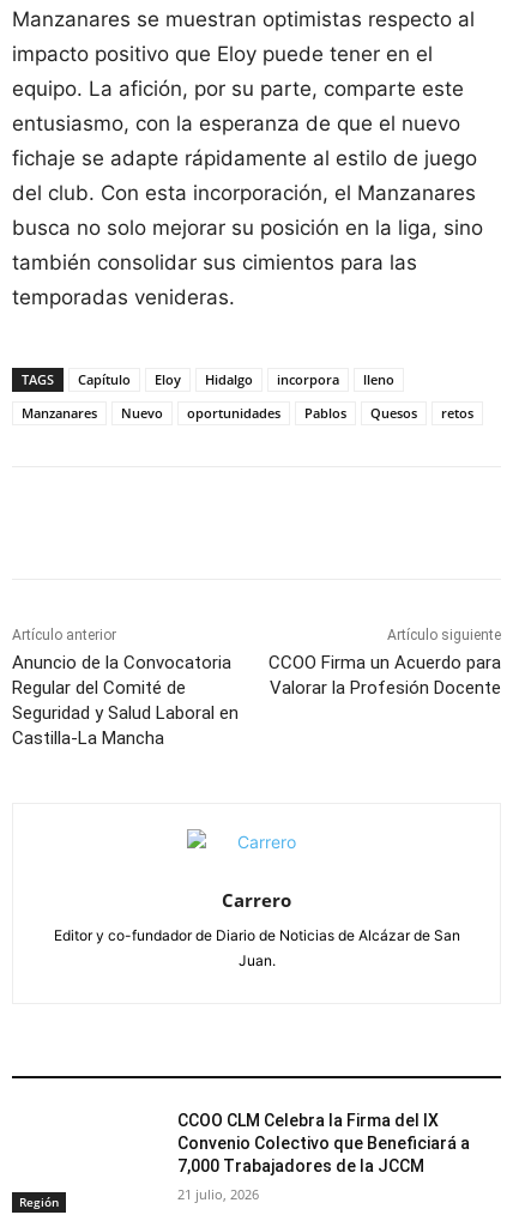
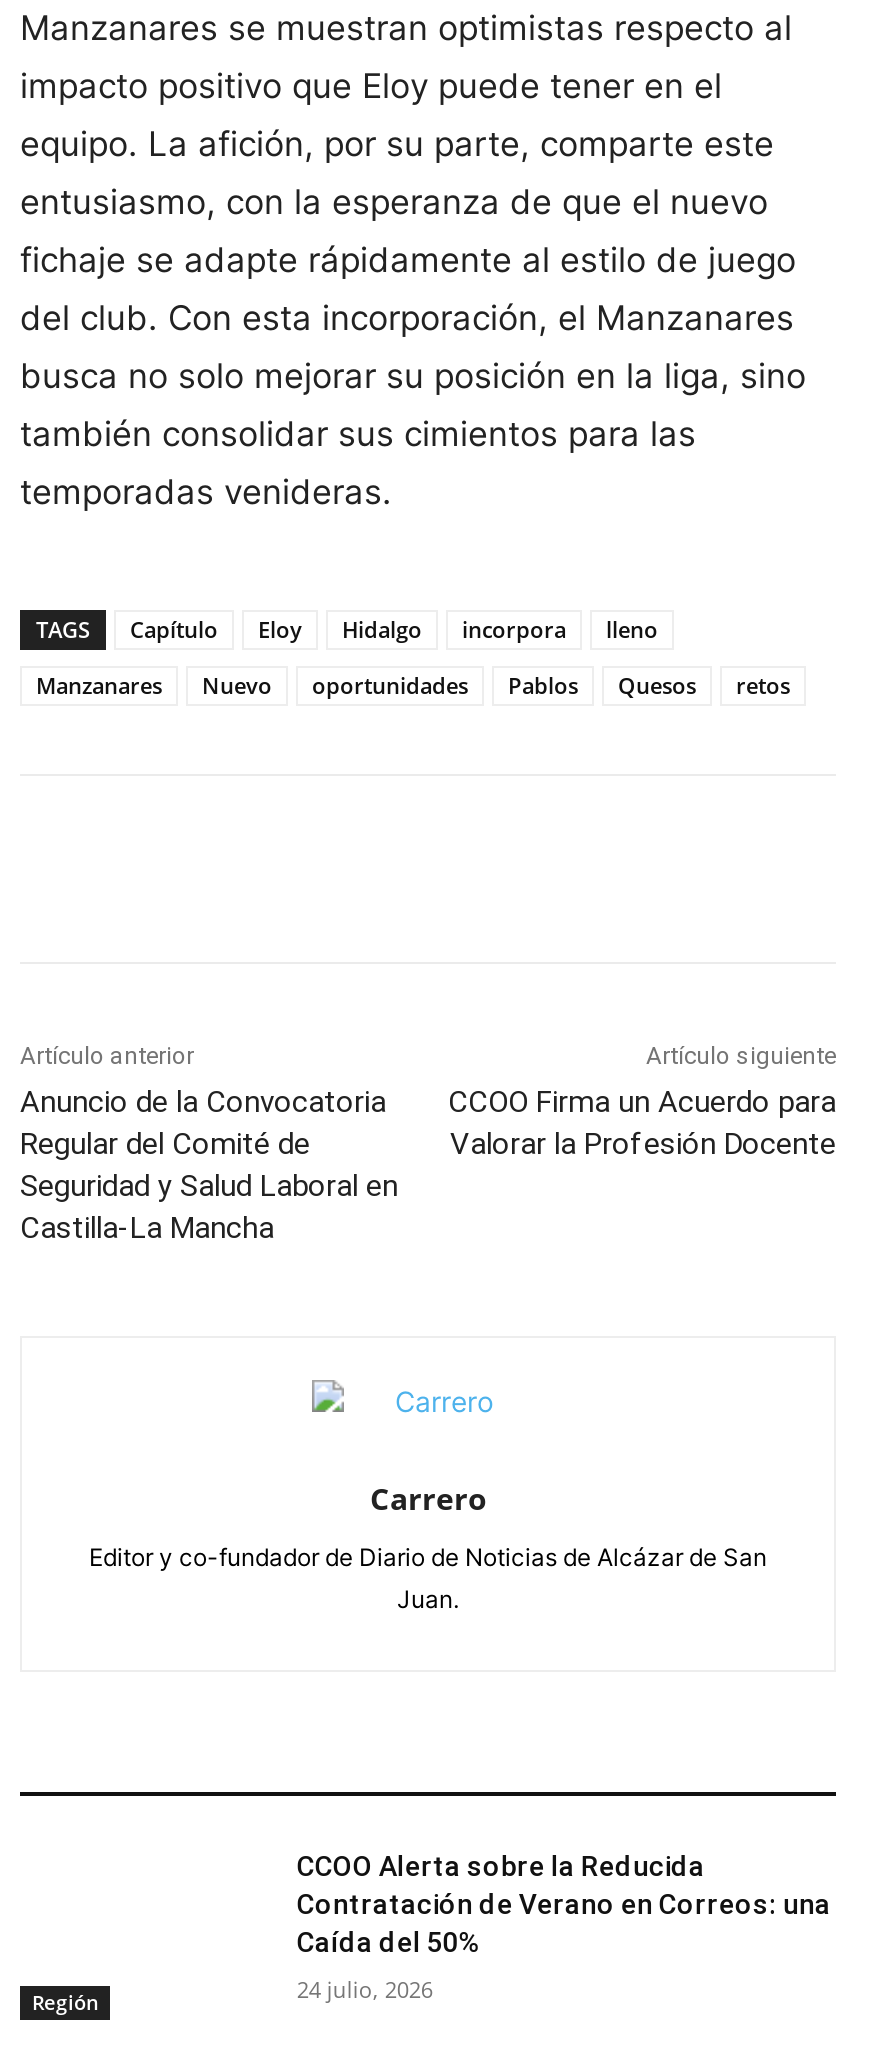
[178,1111,470,1176] CCOO CLM Celebra la Firma del IX | Convenio Colectivo que Beneficiará a | 7,000 Trabajadores de la JCCM -> [297,1851,831,1959] CCOO Alerta sobre la Reducida | Contratación de Verano en Correos: una | Caída del 50%
[178,1185,259,1203] 21 julio, 2026 -> [297,1975,433,2005] 24 julio, 2026

